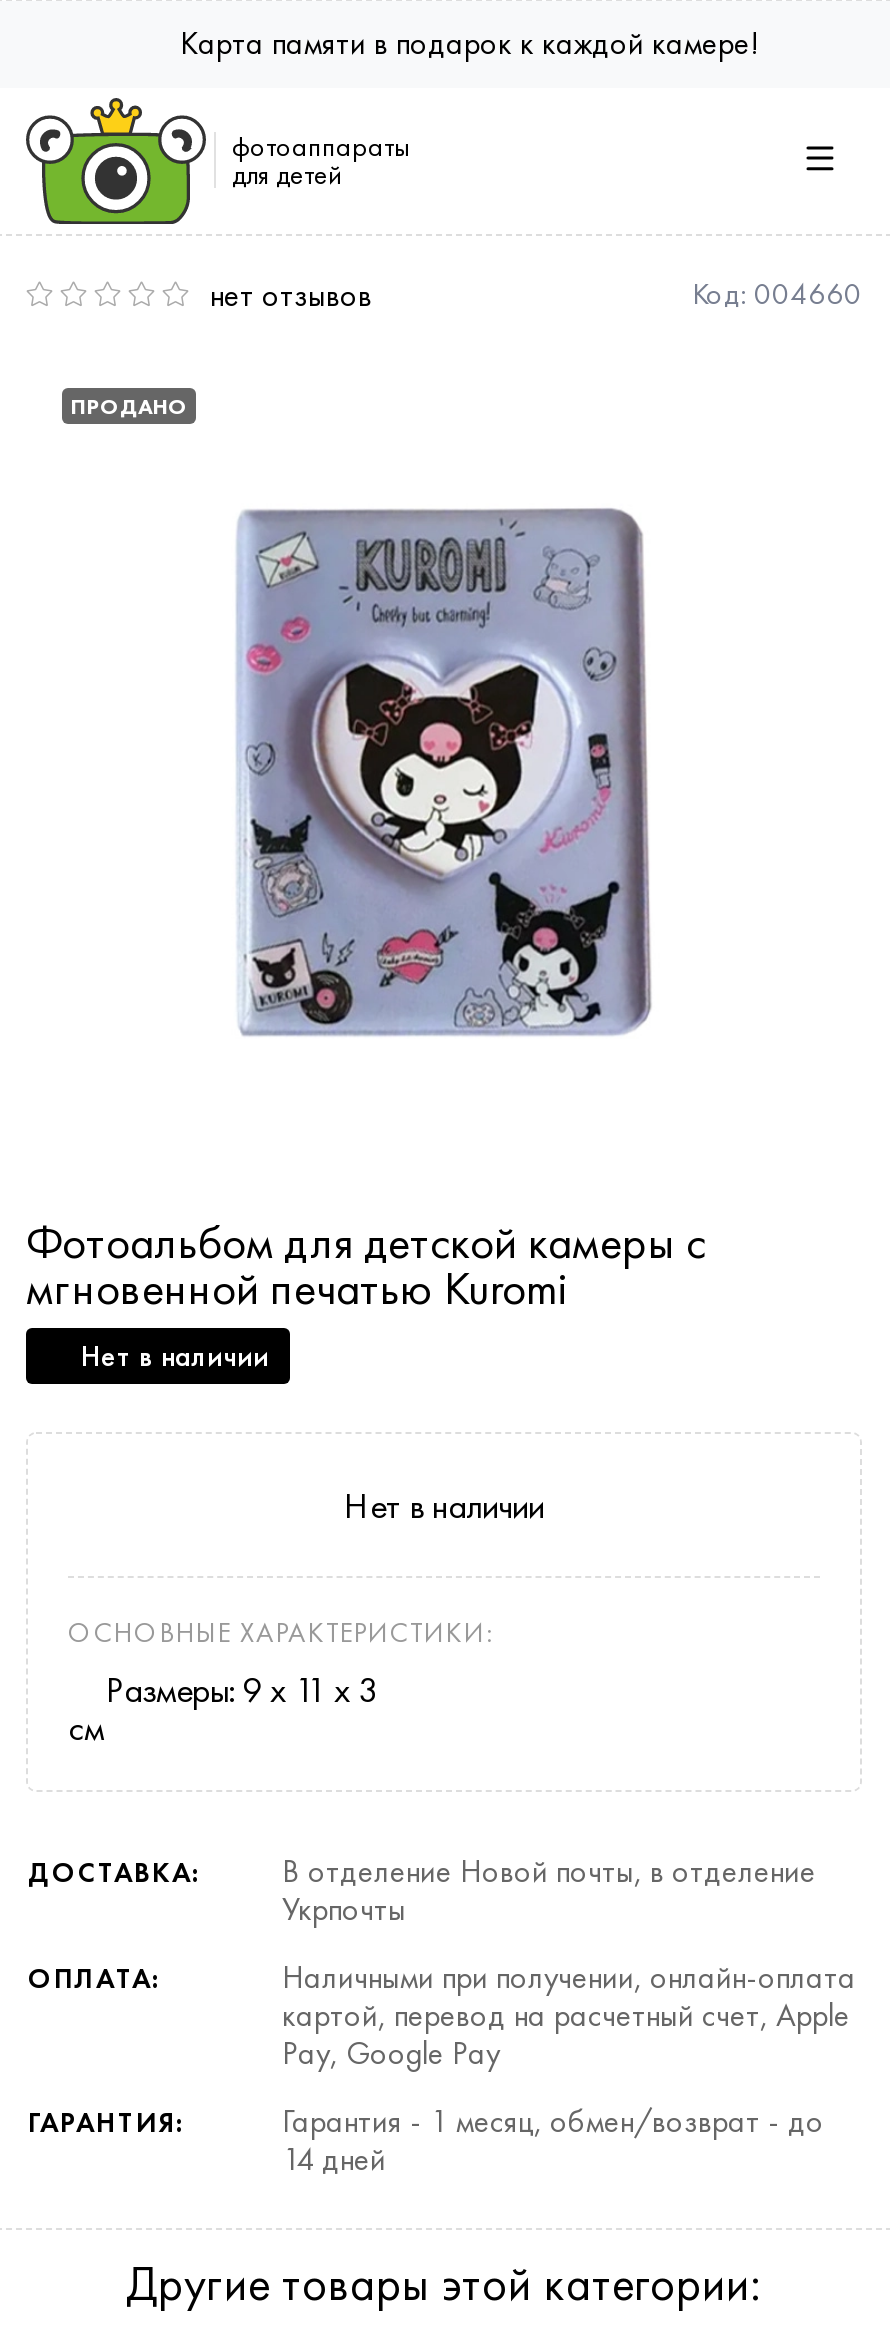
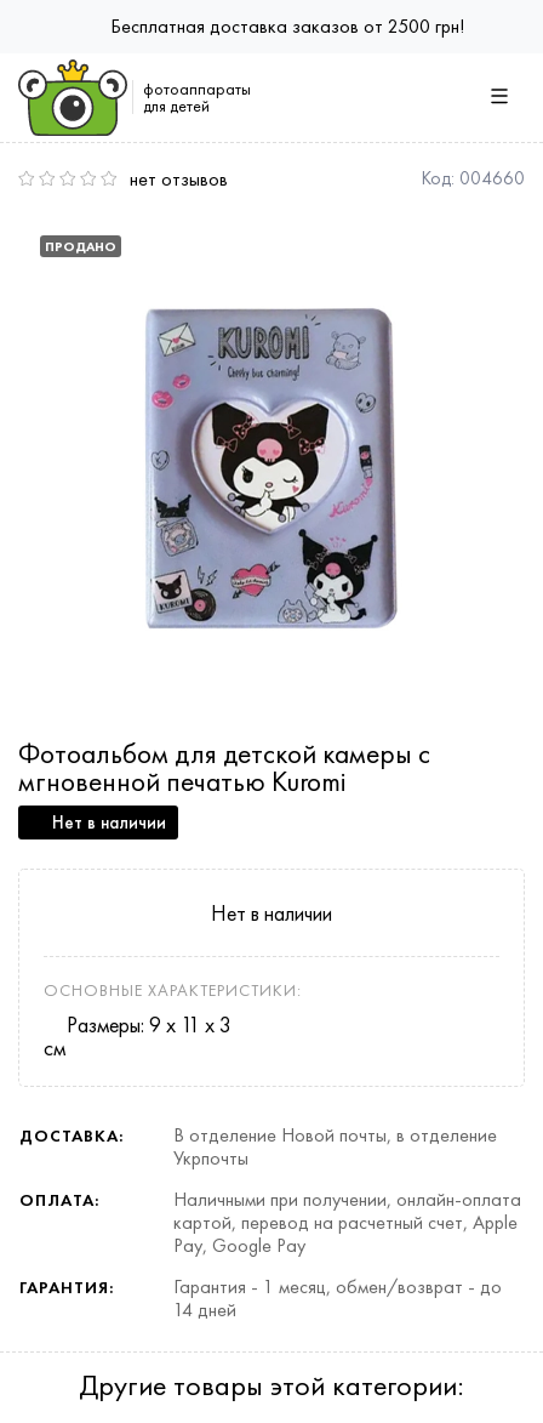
[180,22,758,64] Карта памяти в подарок к каждой камере! -> [110,13,464,39] Бесплатная доставка заказов от 2500 грн!

